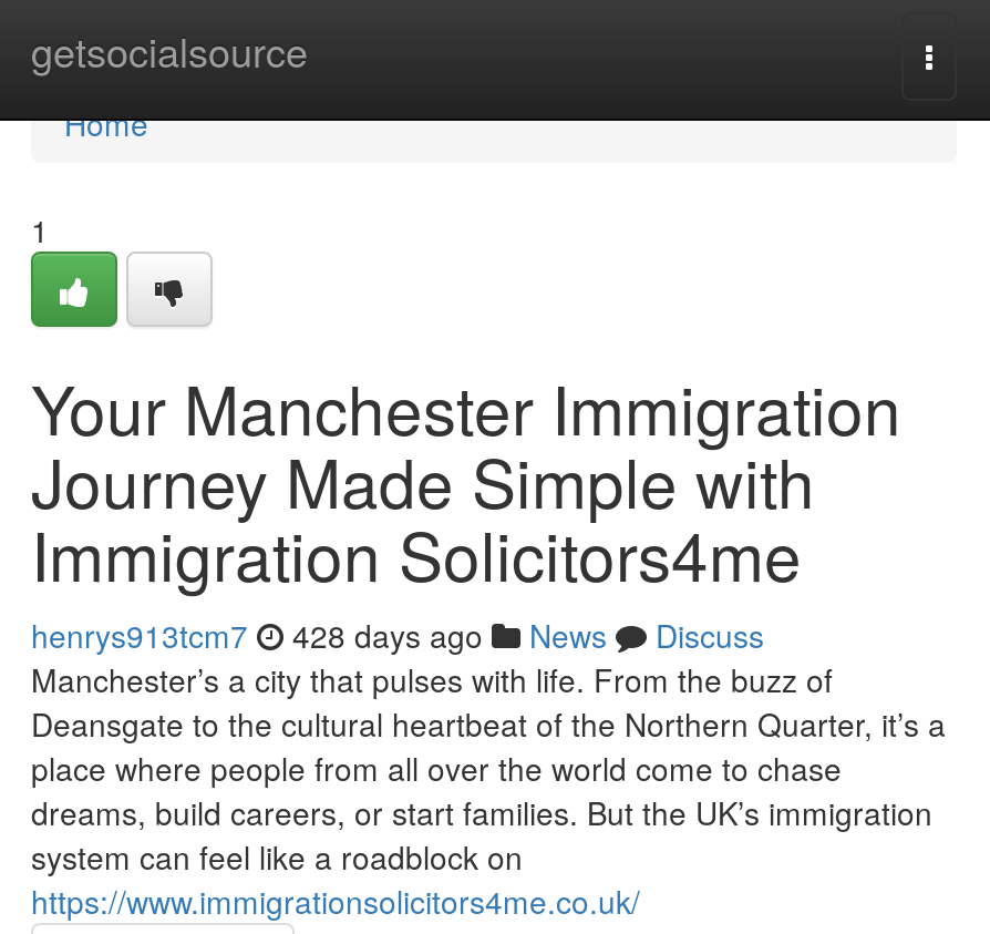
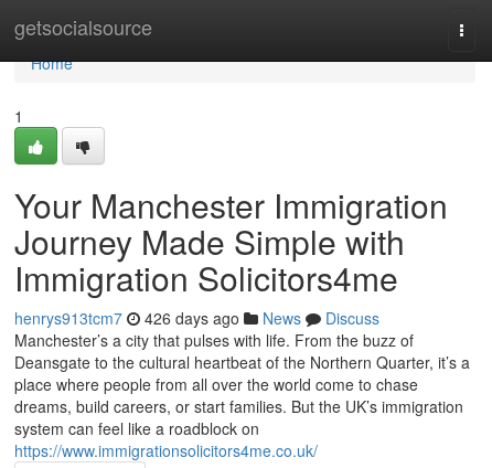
[31,613,764,657] henrys913tcm7 428 days ago News Discuss -> [14,307,379,329] henrys913tcm7 426 days ago News Discuss

